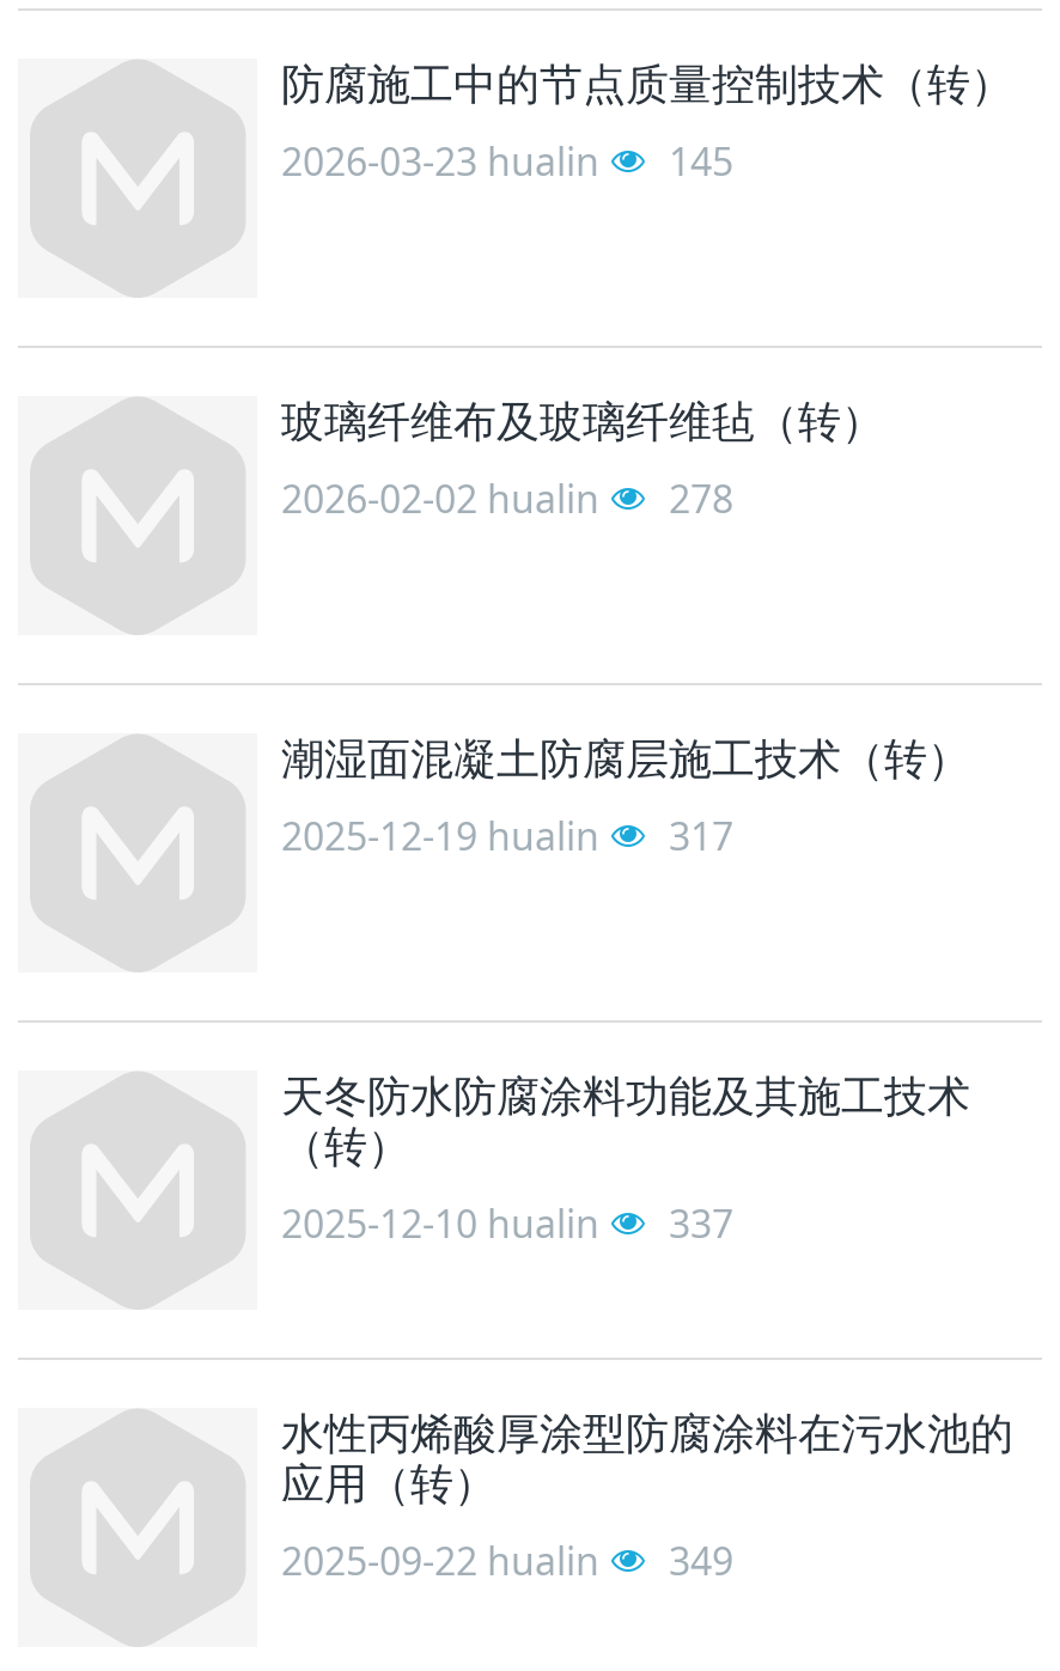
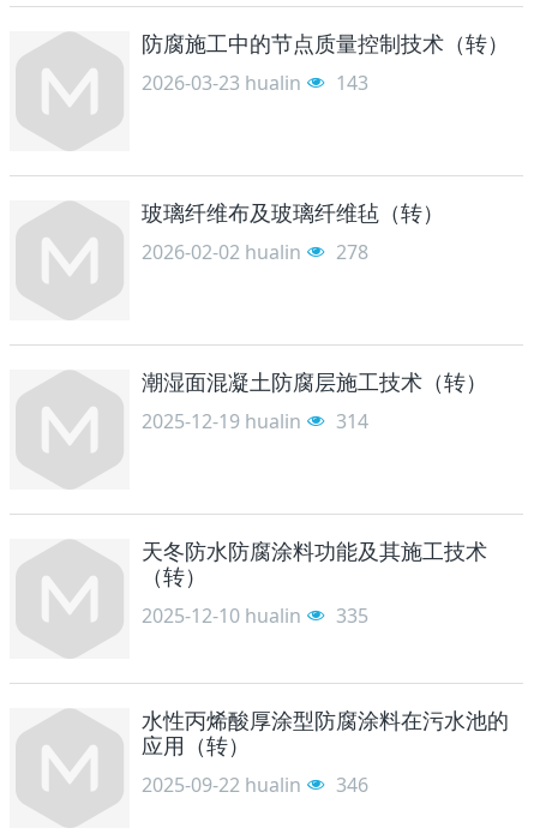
[281,135,733,188] 2026-03-23 hualin 145 -> [142,70,368,96] 2026-03-23 hualin 143
[281,810,733,862] 2025-12-19 hualin 317 -> [142,408,368,434] 2025-12-19 hualin 314
[281,1197,733,1250] 2025-12-10 hualin 337 -> [142,602,368,629] 2025-12-10 hualin 335
[281,1535,733,1587] 2025-09-22 hualin 349 -> [142,772,368,798] 2025-09-22 hualin 346

